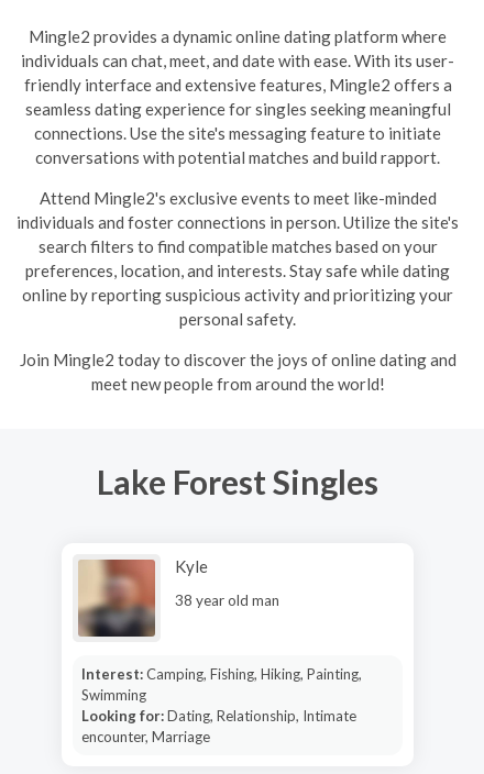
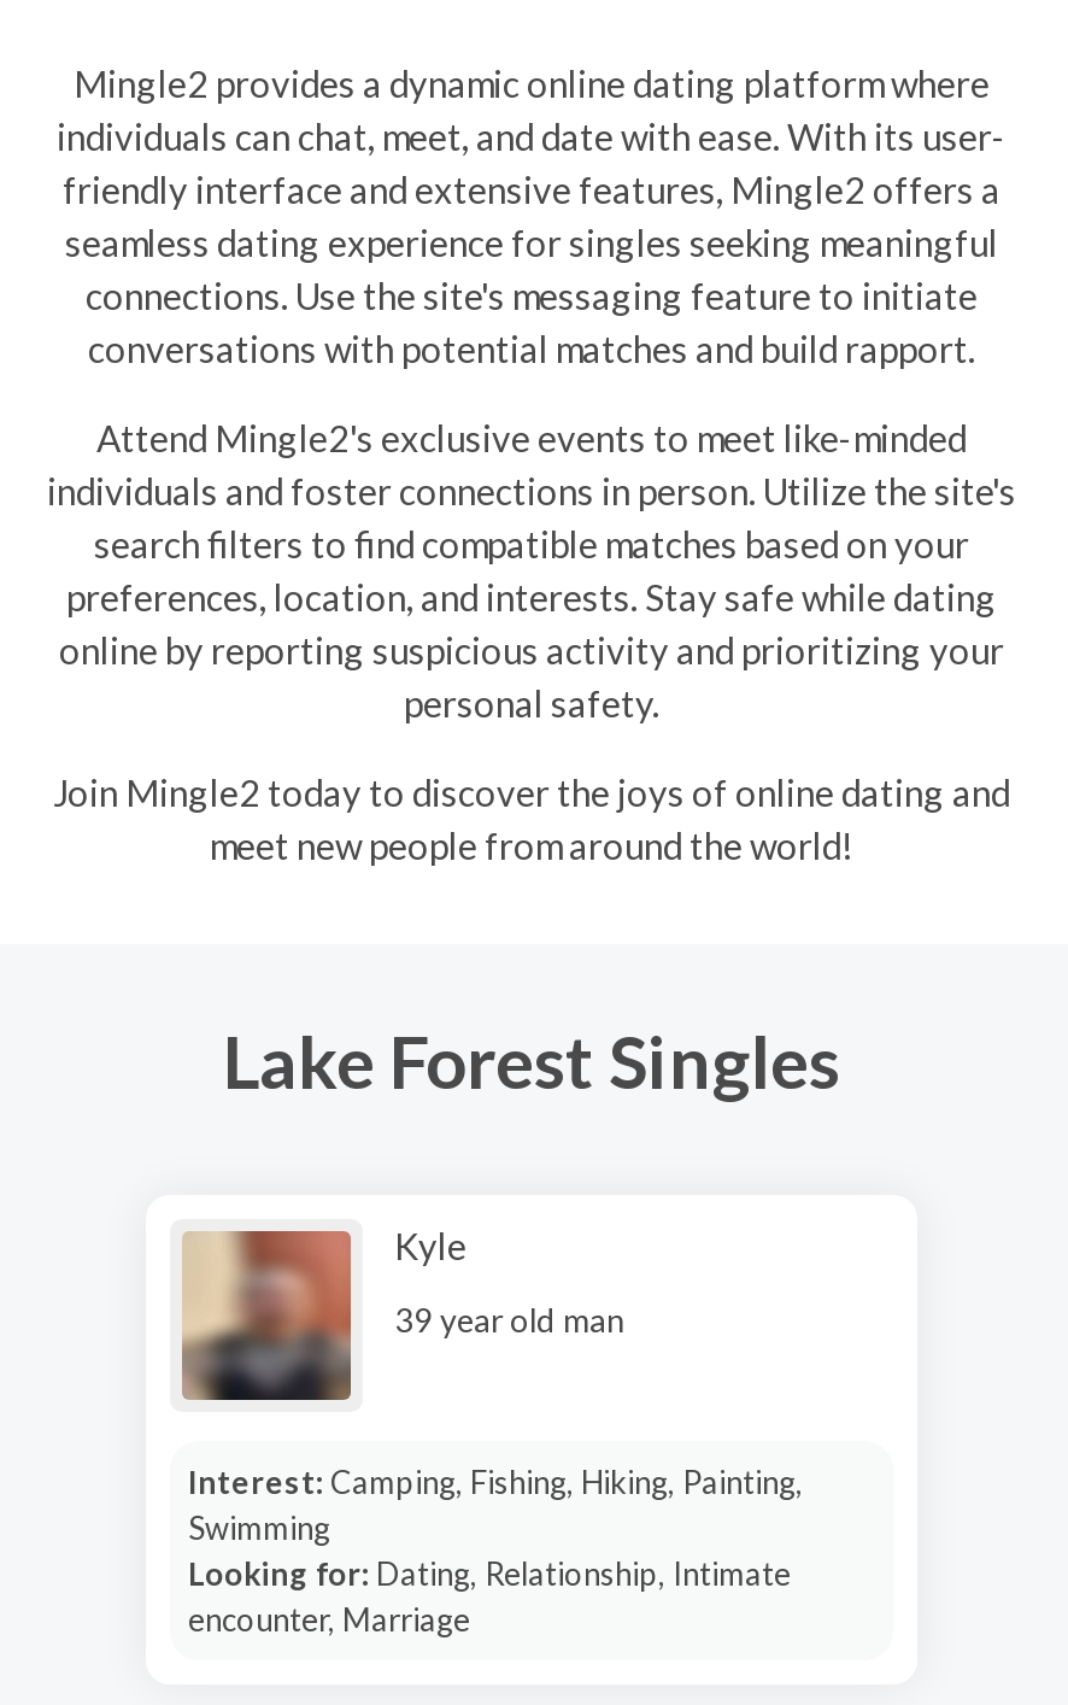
[175,591,279,609] 38 year old man -> [394,1300,623,1338] 39 year old man

